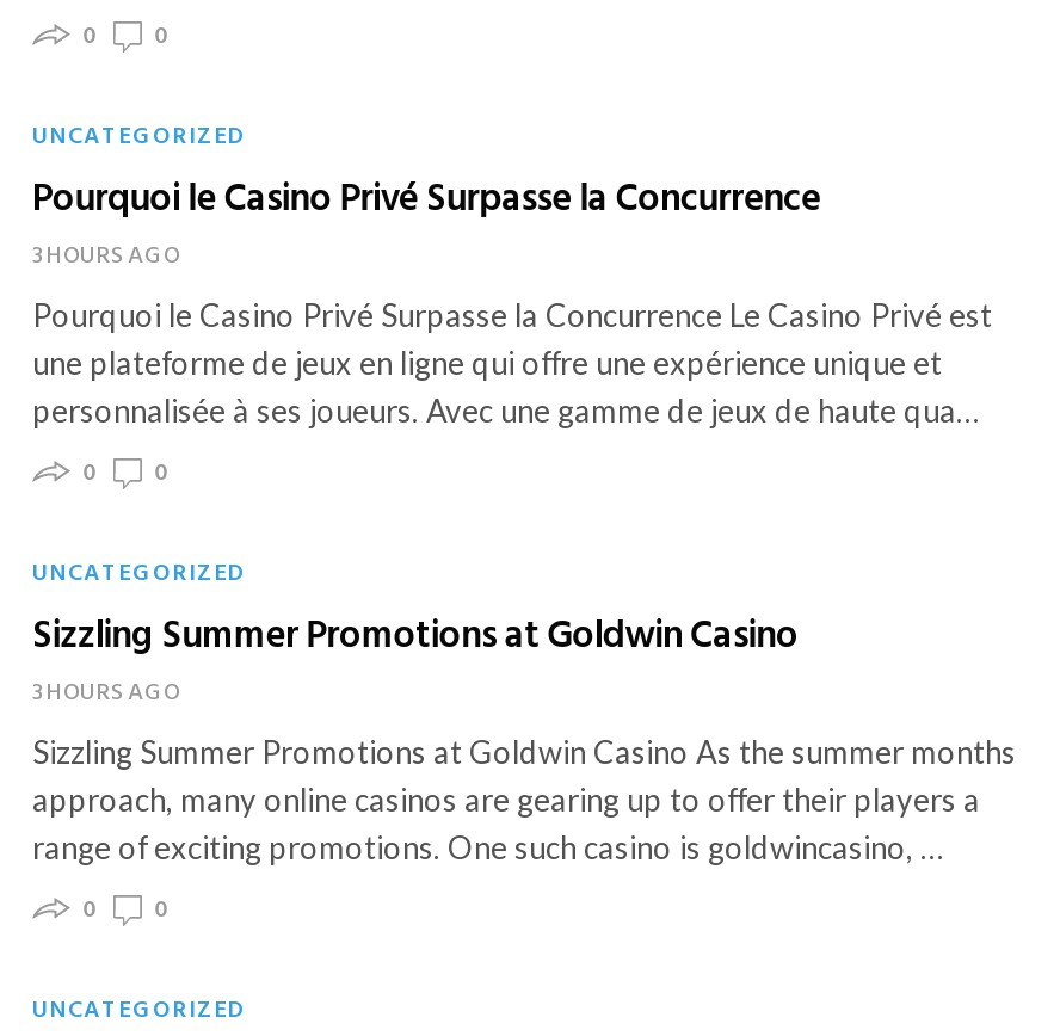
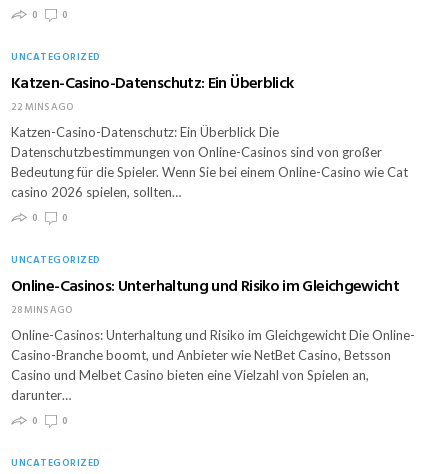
[32,167,821,272] Pourquoi le Casino Privé Surpasse la Concurrence | 3 HOURS AGO -> [11,70,293,114] Katzen-Casino-Datenschutz: Ein Überblick | 22 MINS AGO
[32,296,992,430] Pourquoi le Casino Privé Surpasse la Concurrence Le Casino Privé est | une plateforme de jeux en ligne qui offre une expérience unique et | personnalisée à ses joueurs. Avec une gamme de jeux de haute qua… -> [11,124,408,200] Katzen-Casino-Datenschutz: Ein Überblick Die | Datenschutzbestimmungen von Online-Casinos sind von großer | Bedeutung für die Spieler. Wenn Sie bei einem Online-Casino wie Cat | casino 2026 spielen, sollten…
[32,604,798,709] Sizzling Summer Promotions at Goldwin Casino | 3 HOURS AGO -> [11,273,399,317] Online-Casinos: Unterhaltung und Risiko im Gleichgewicht | 28 MINS AGO
[32,733,1016,867] Sizzling Summer Promotions at Goldwin Casino As the summer months | approach, many online casinos are gearing up to offer their players a | range of exciting promotions. One such casino is goldwincasino, … -> [11,327,415,403] Online-Casinos: Unterhaltung und Risiko im Gleichgewicht Die Online- | Casino-Branche boomt, und Anbieter wie NetBet Casino, Betsson | Casino und Melbet Casino bieten eine Vielzahl von Spielen an, | darunter…

